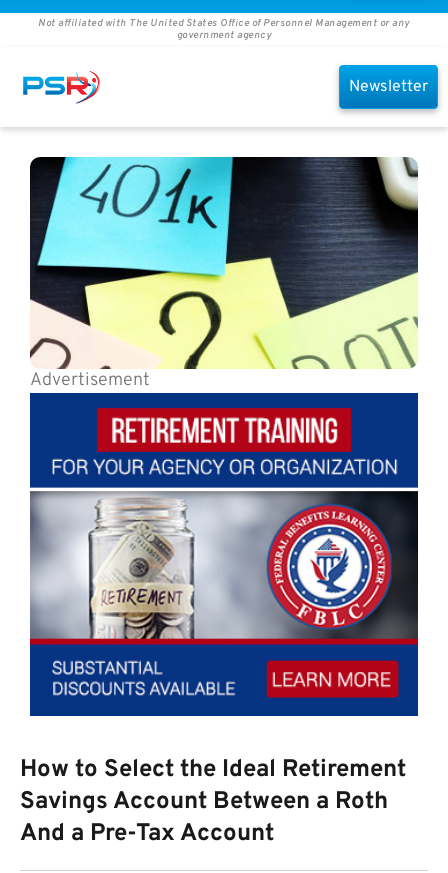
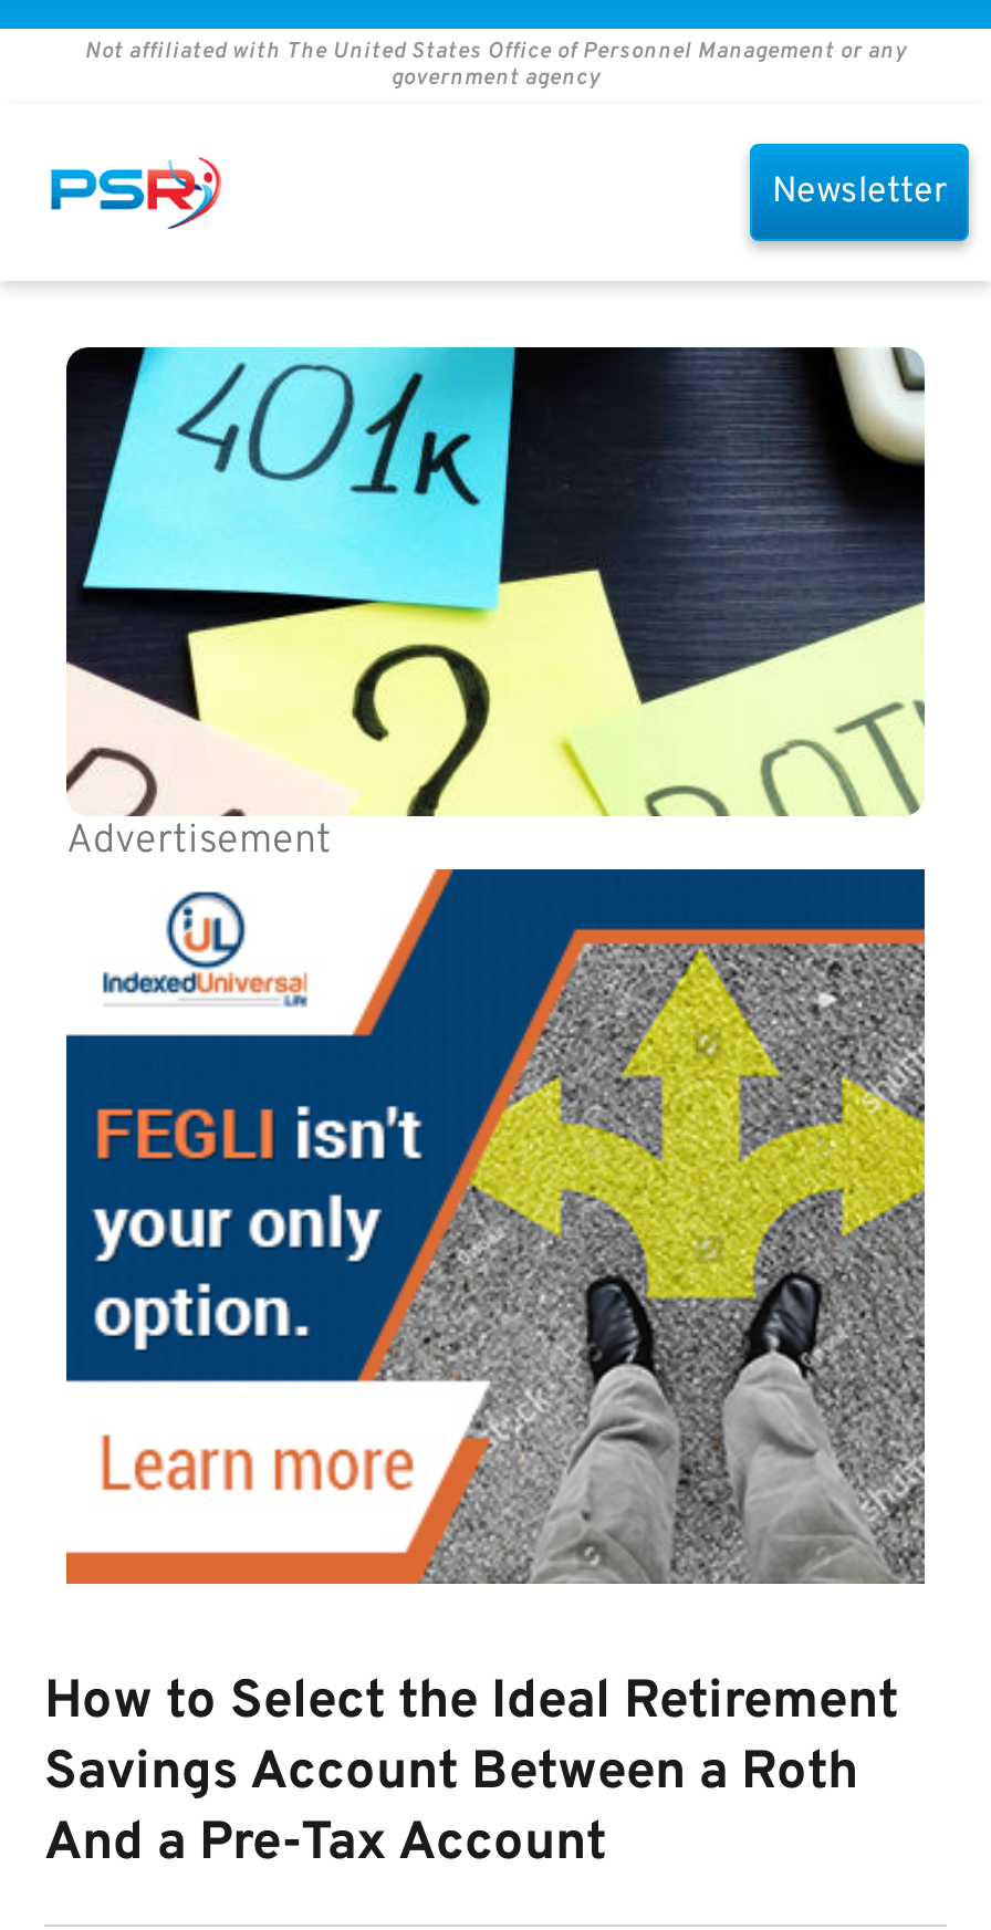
[29,392,419,717] [image] -> [64,867,927,1586] [image]

